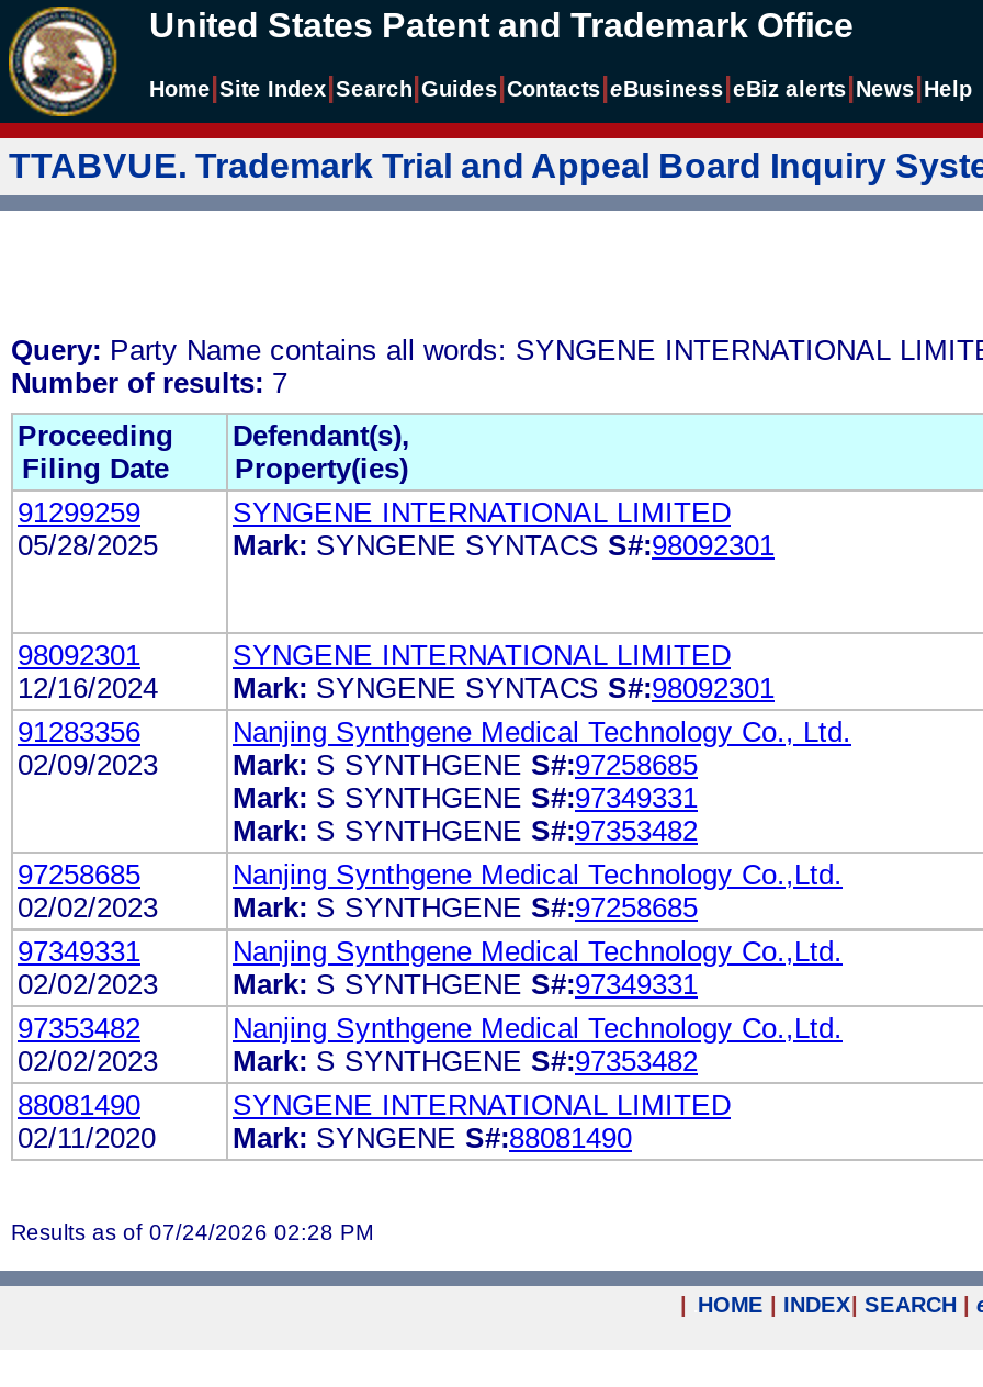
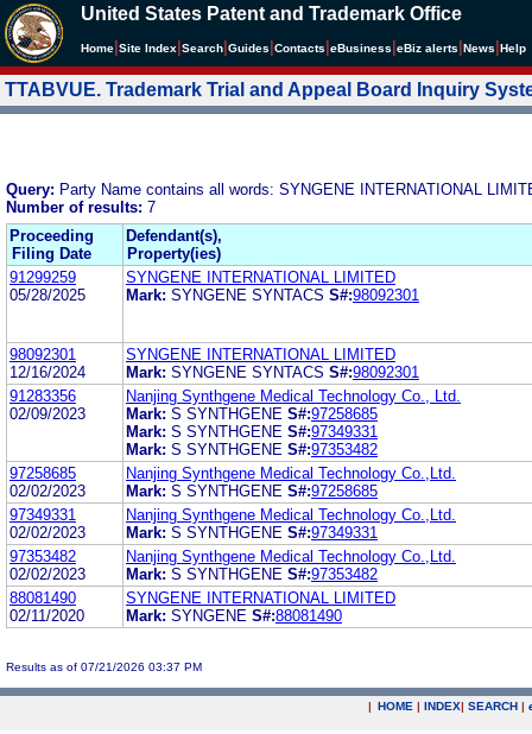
[11,1220,373,1244] Results as of 07/24/2026 02:28 PM -> [6,660,202,673] Results as of 07/21/2026 03:37 PM

